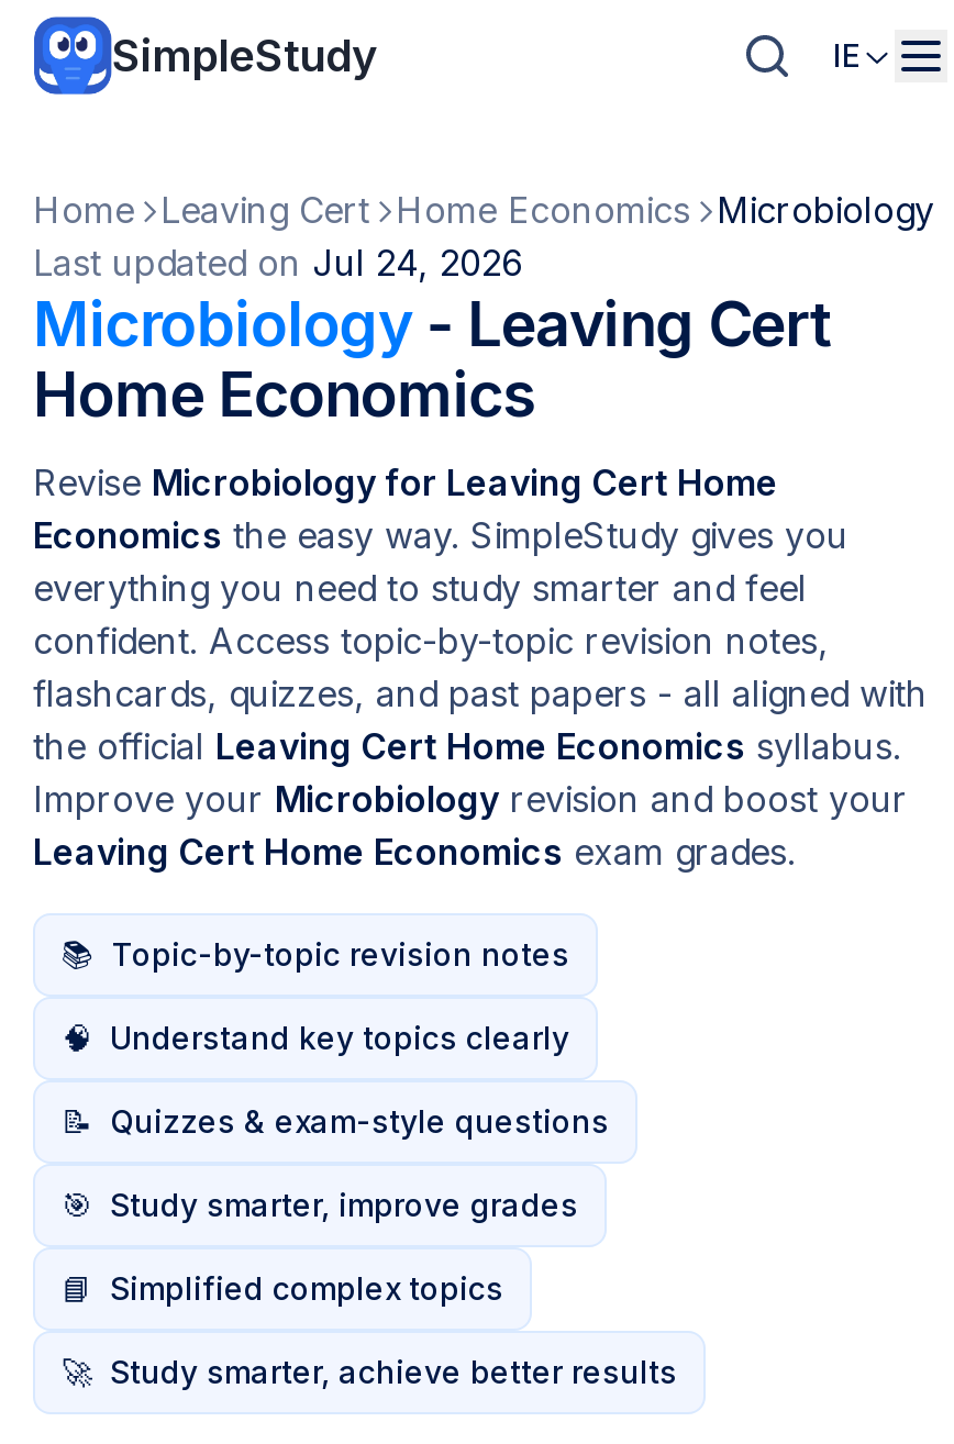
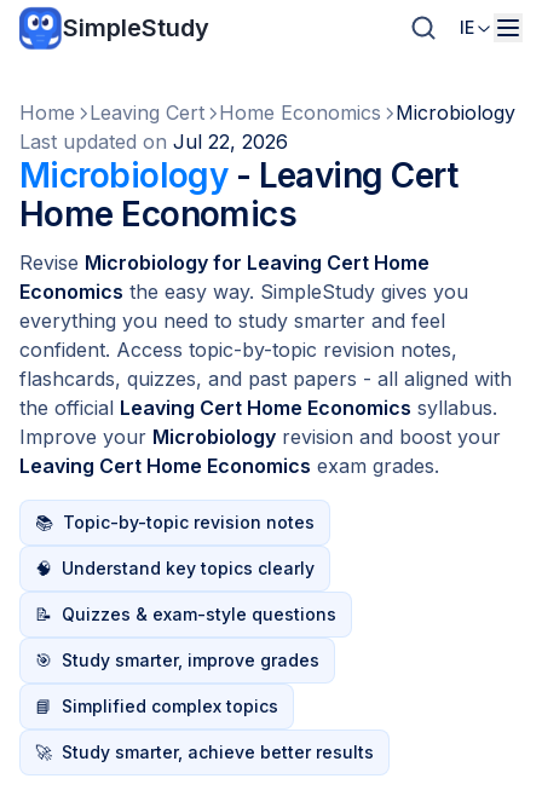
[33,241,523,285] Last updated on Jul 24, 2026 -> [19,129,288,154] Last updated on Jul 22, 2026

